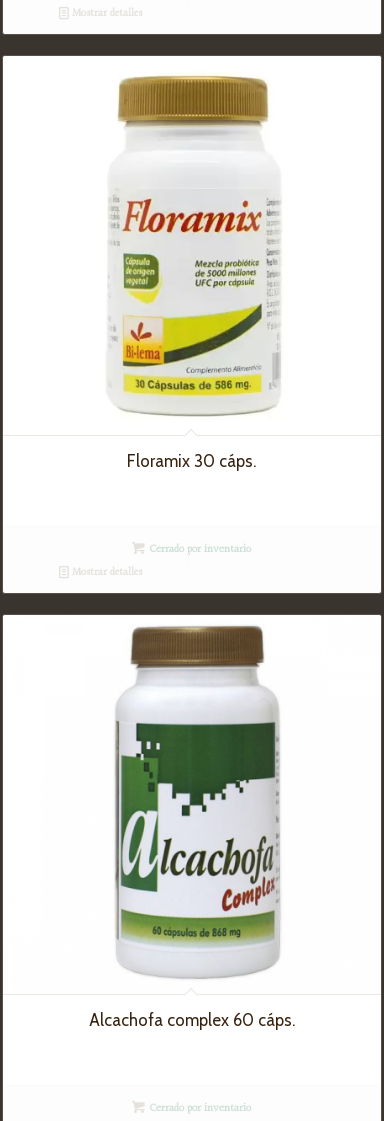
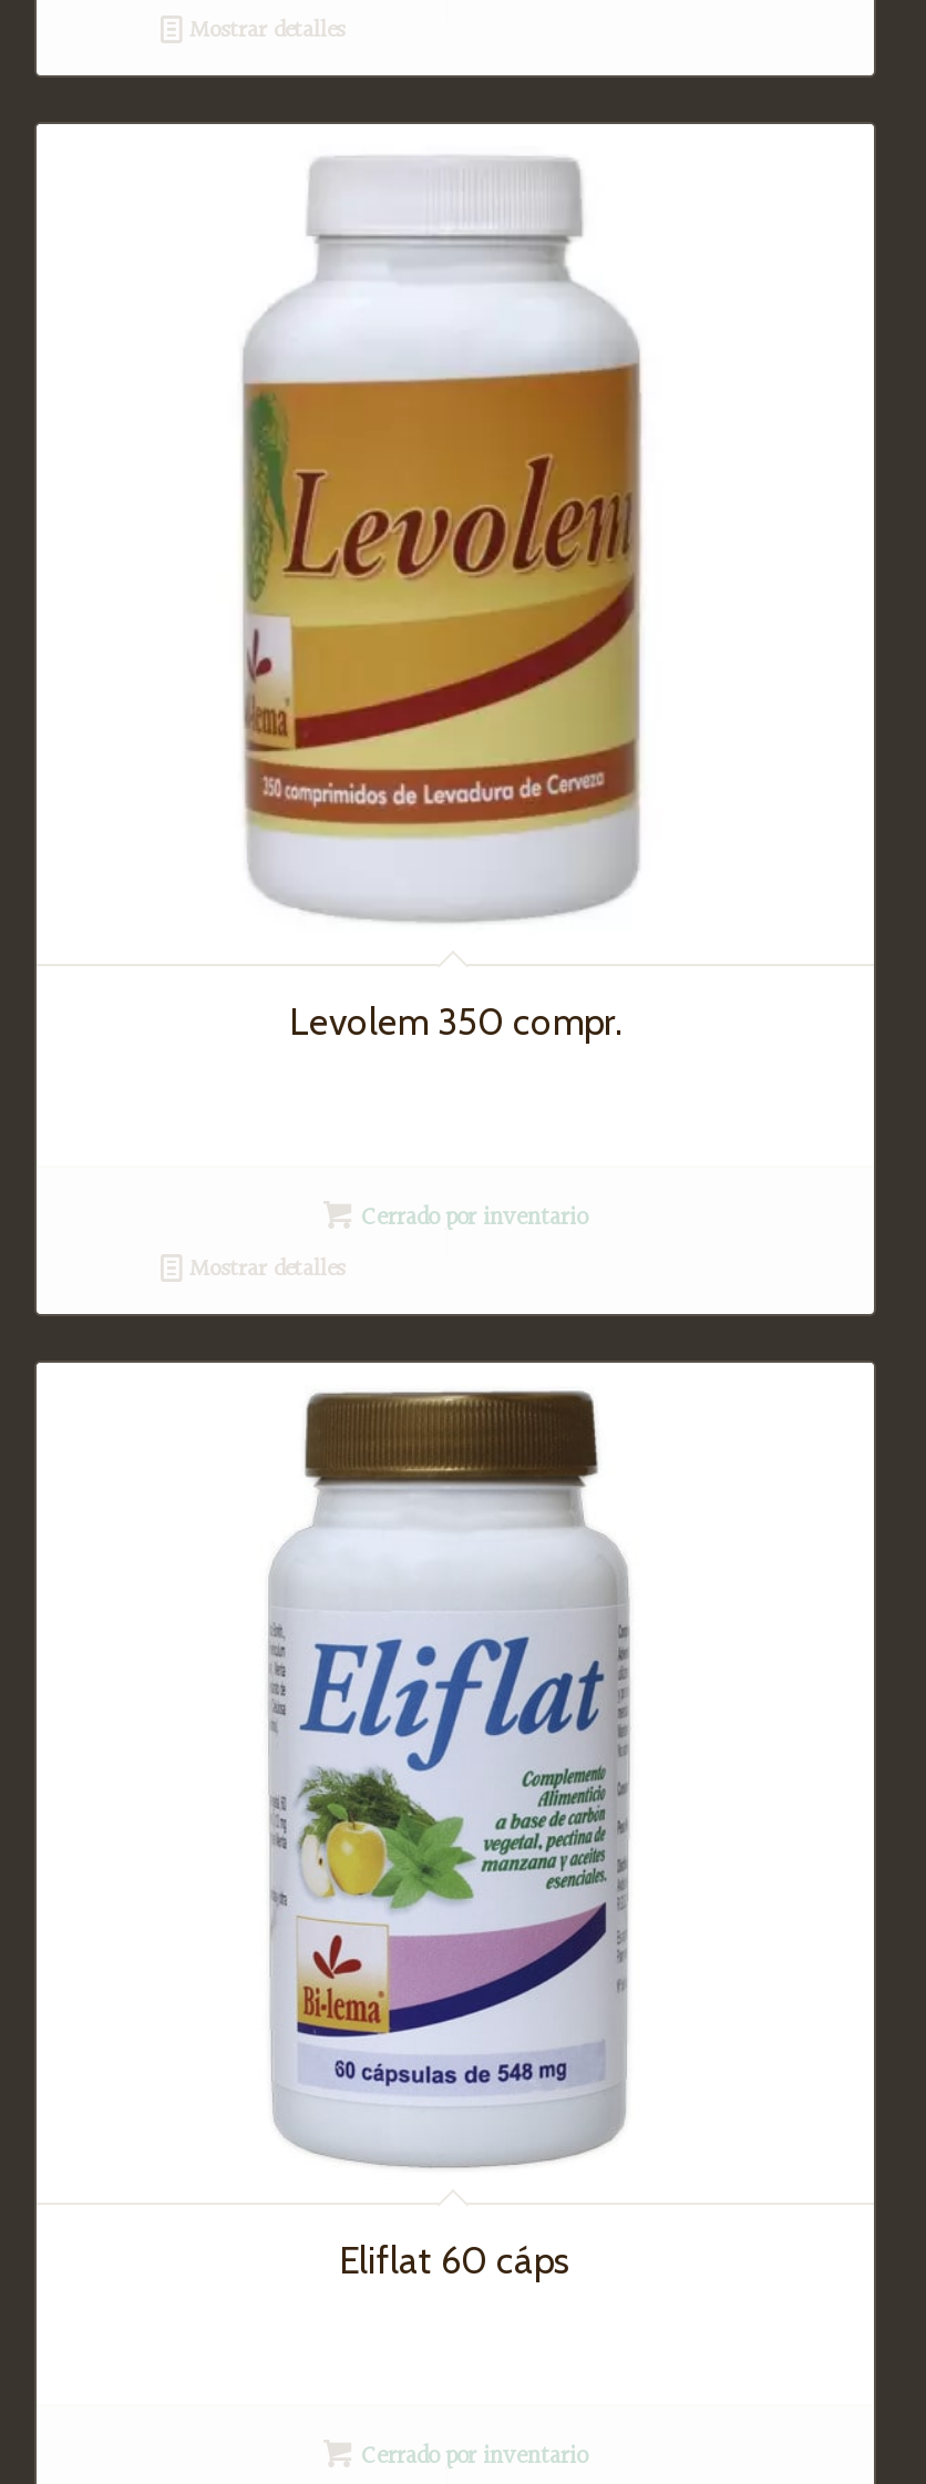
[96,71,281,471] [image] | Floramix 30 cáps. -> [240,157,650,1043] [image] | Levolem 350 compr.
[89,625,295,1030] [image] | Alcachofa complex 60 cáps. -> [267,1387,650,2281] [image] | Eliflat 60 cáps

